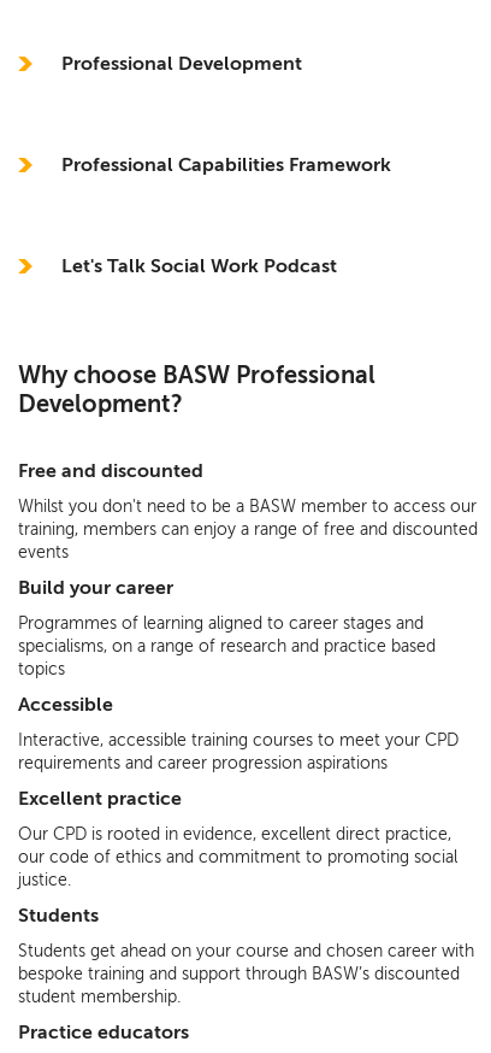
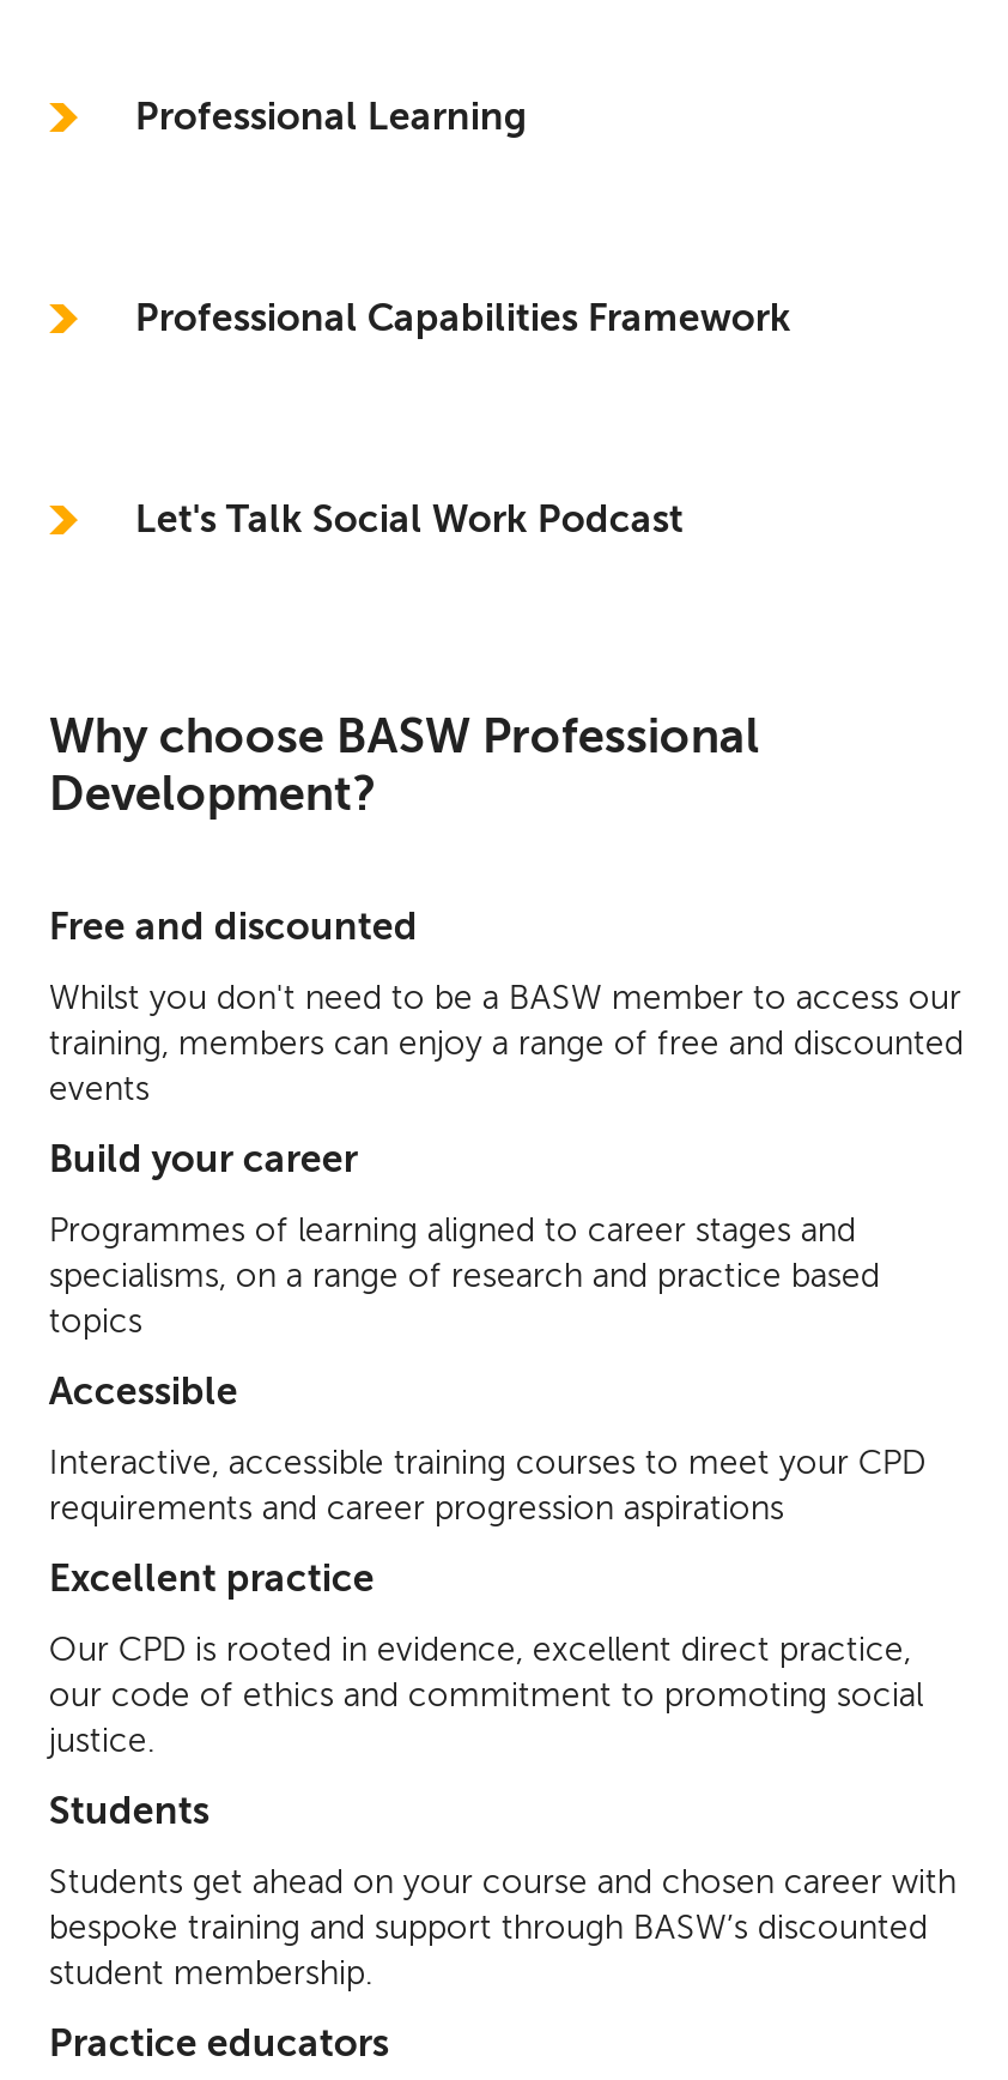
[61,51,302,74] Professional Development -> [135,93,528,138] Professional Learning

